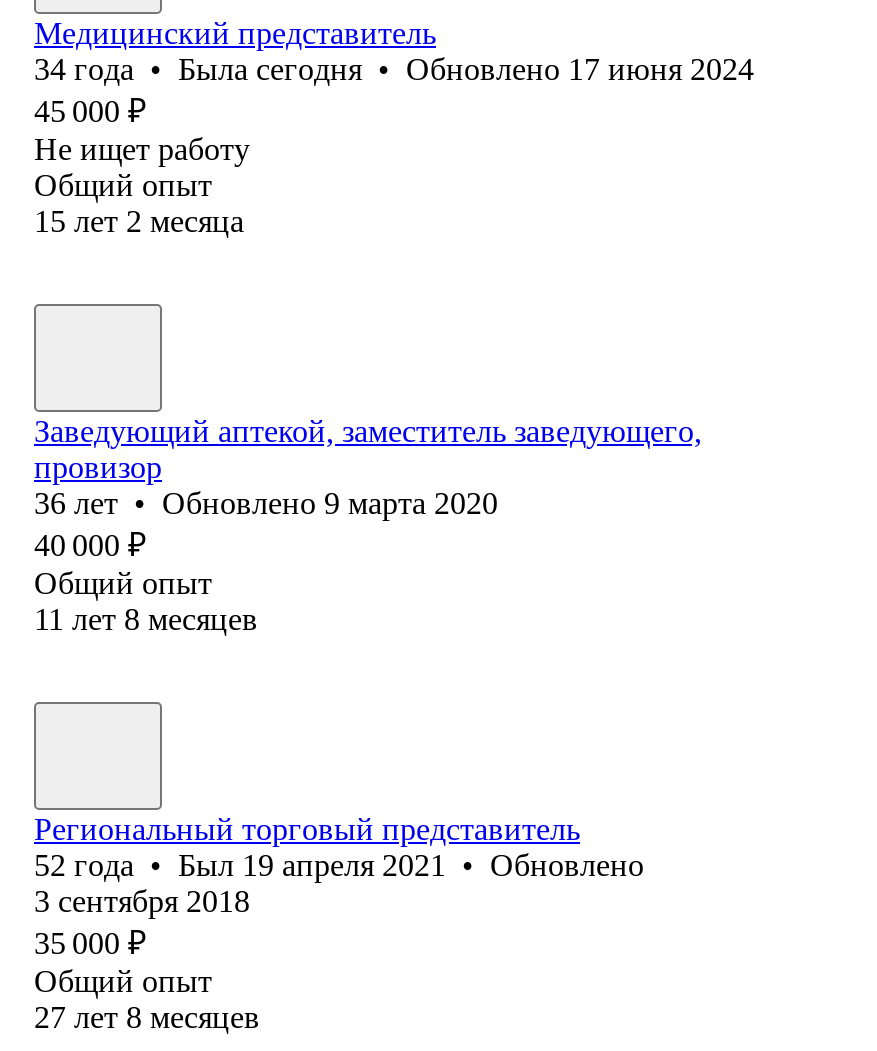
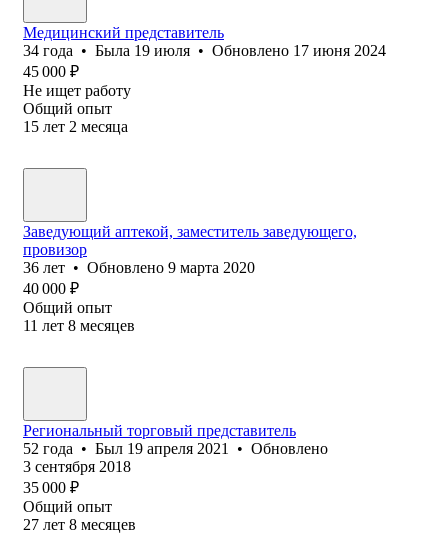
[34,52,754,86] 34 года • Была сегодня • Обновлено 17 июня 2024 -> [23,42,386,59] 34 года • Была 19 июля • Обновлено 17 июня 2024

